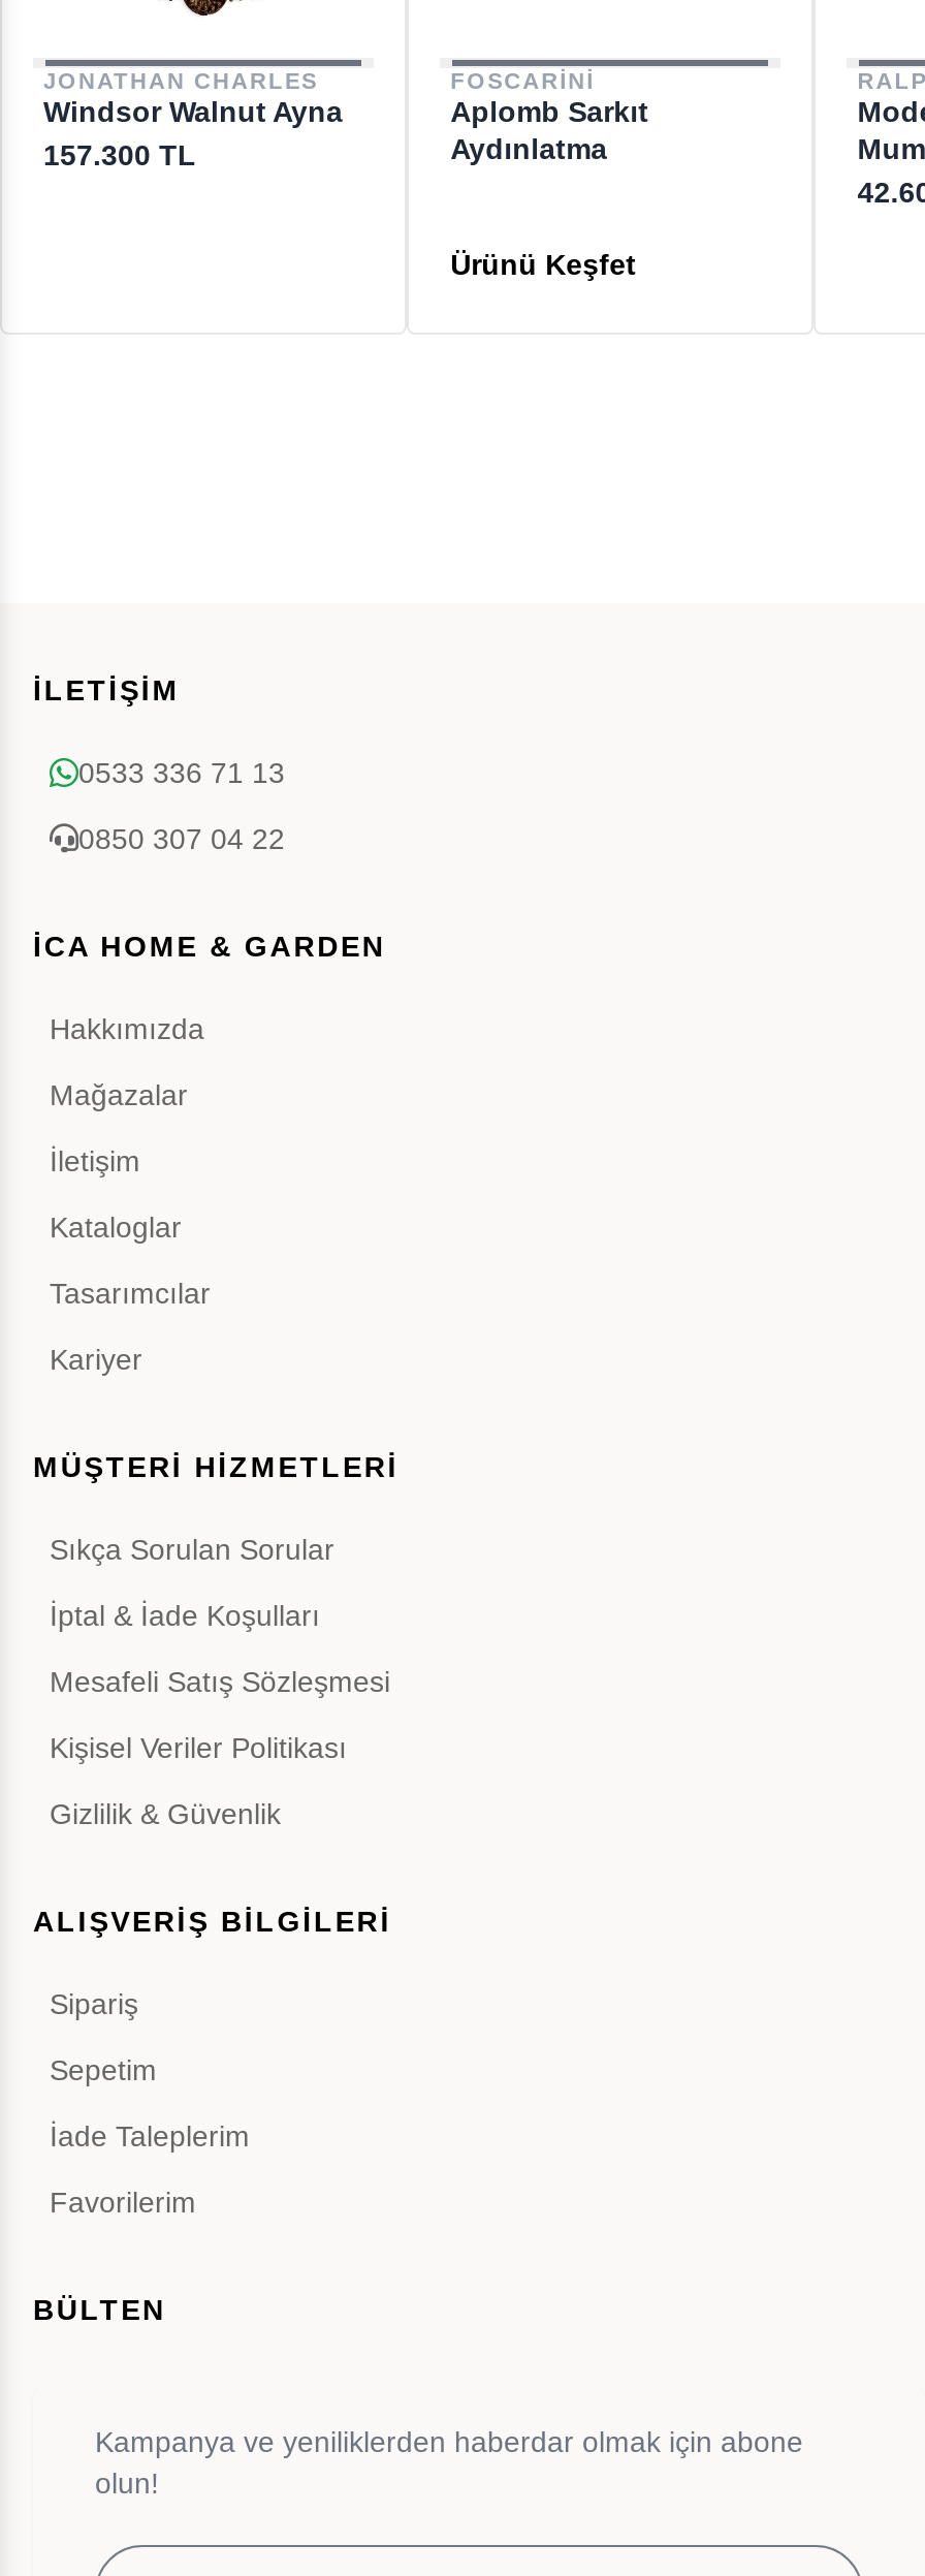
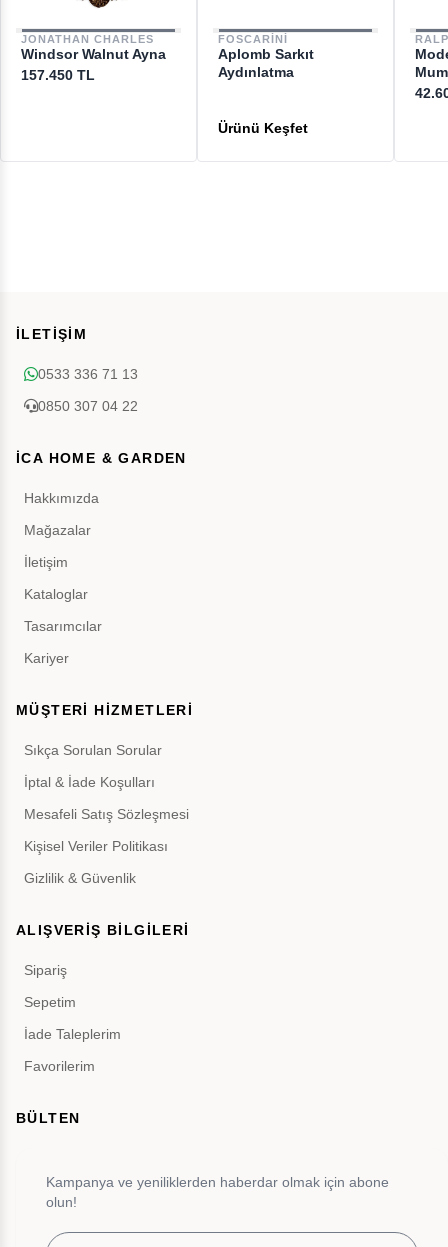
[43,139,196,172] 157.300 TL -> [21,67,95,83] 157.450 TL

